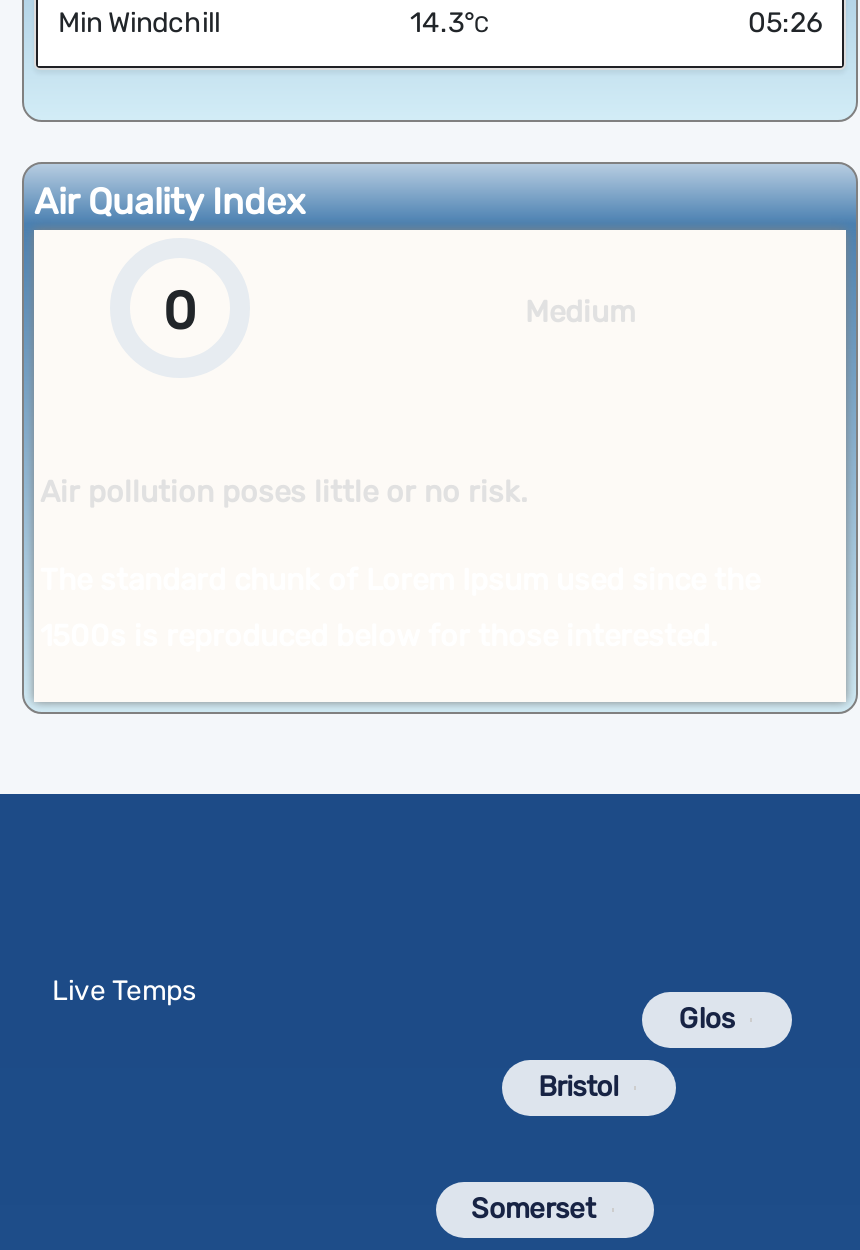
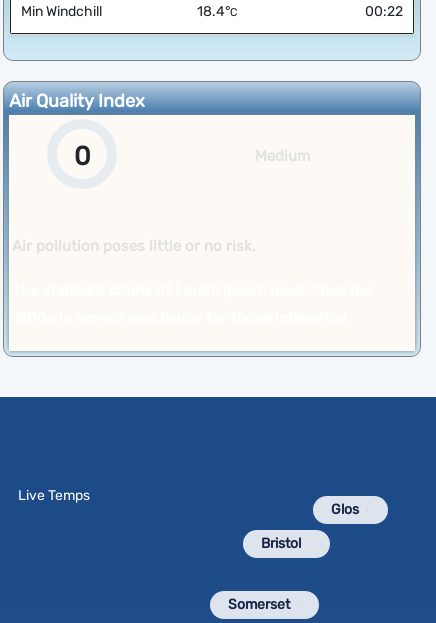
[410,7,488,41] 14.3°C -> [197,3,237,20] 18.4°C
[748,7,822,41] 05:26 -> [365,3,403,20] 00:22

